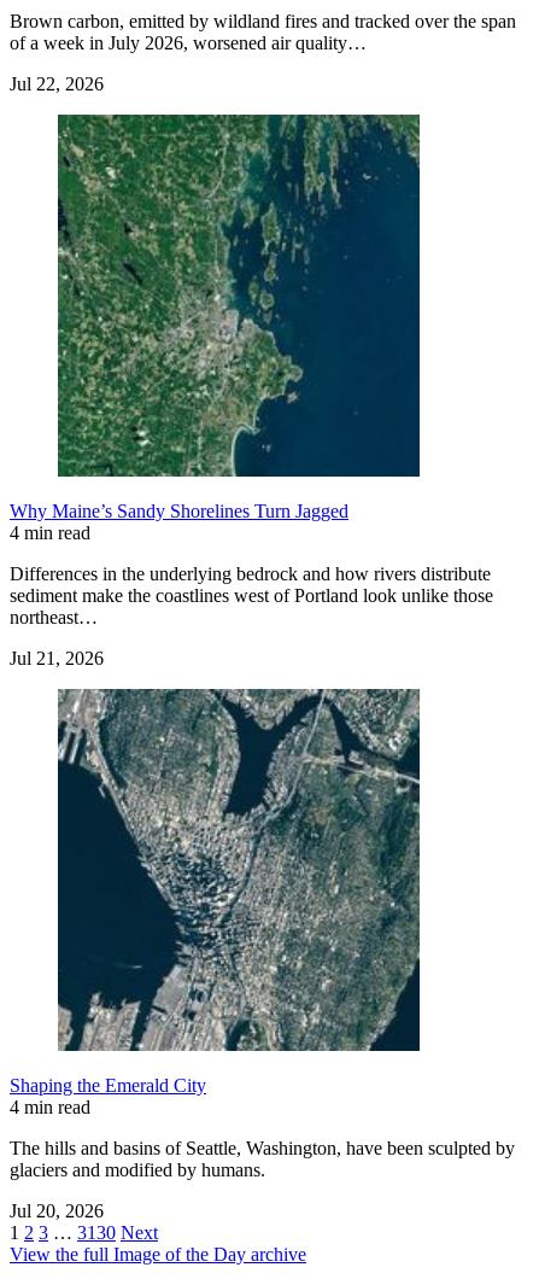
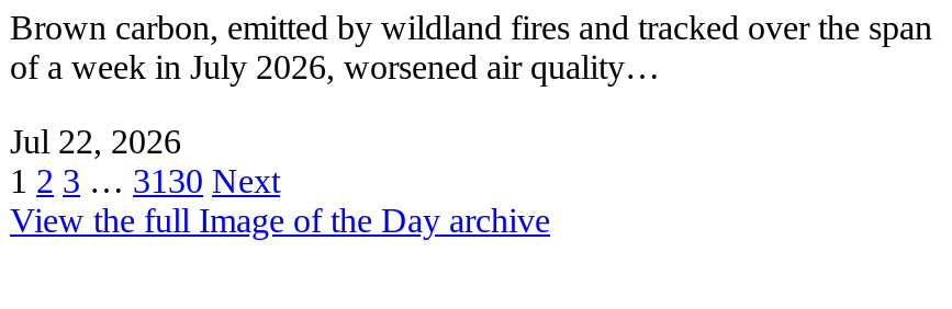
[10,113,493,669] [image] | Why Maine’s Sandy Shorelines Turn Jagged | 4 min read | Differences in the underlying bedrock and how rivers distribute | sediment make the coastlines west of Portland look unlike those | northeast… | Jul 21, 2026 -> none
[10,688,515,1222] [image] | Shaping the Emerald City | 4 min read | The hills and basins of Seattle, Washington, have been sculpted by | glaciers and modified by humans. | Jul 20, 2026 -> none

